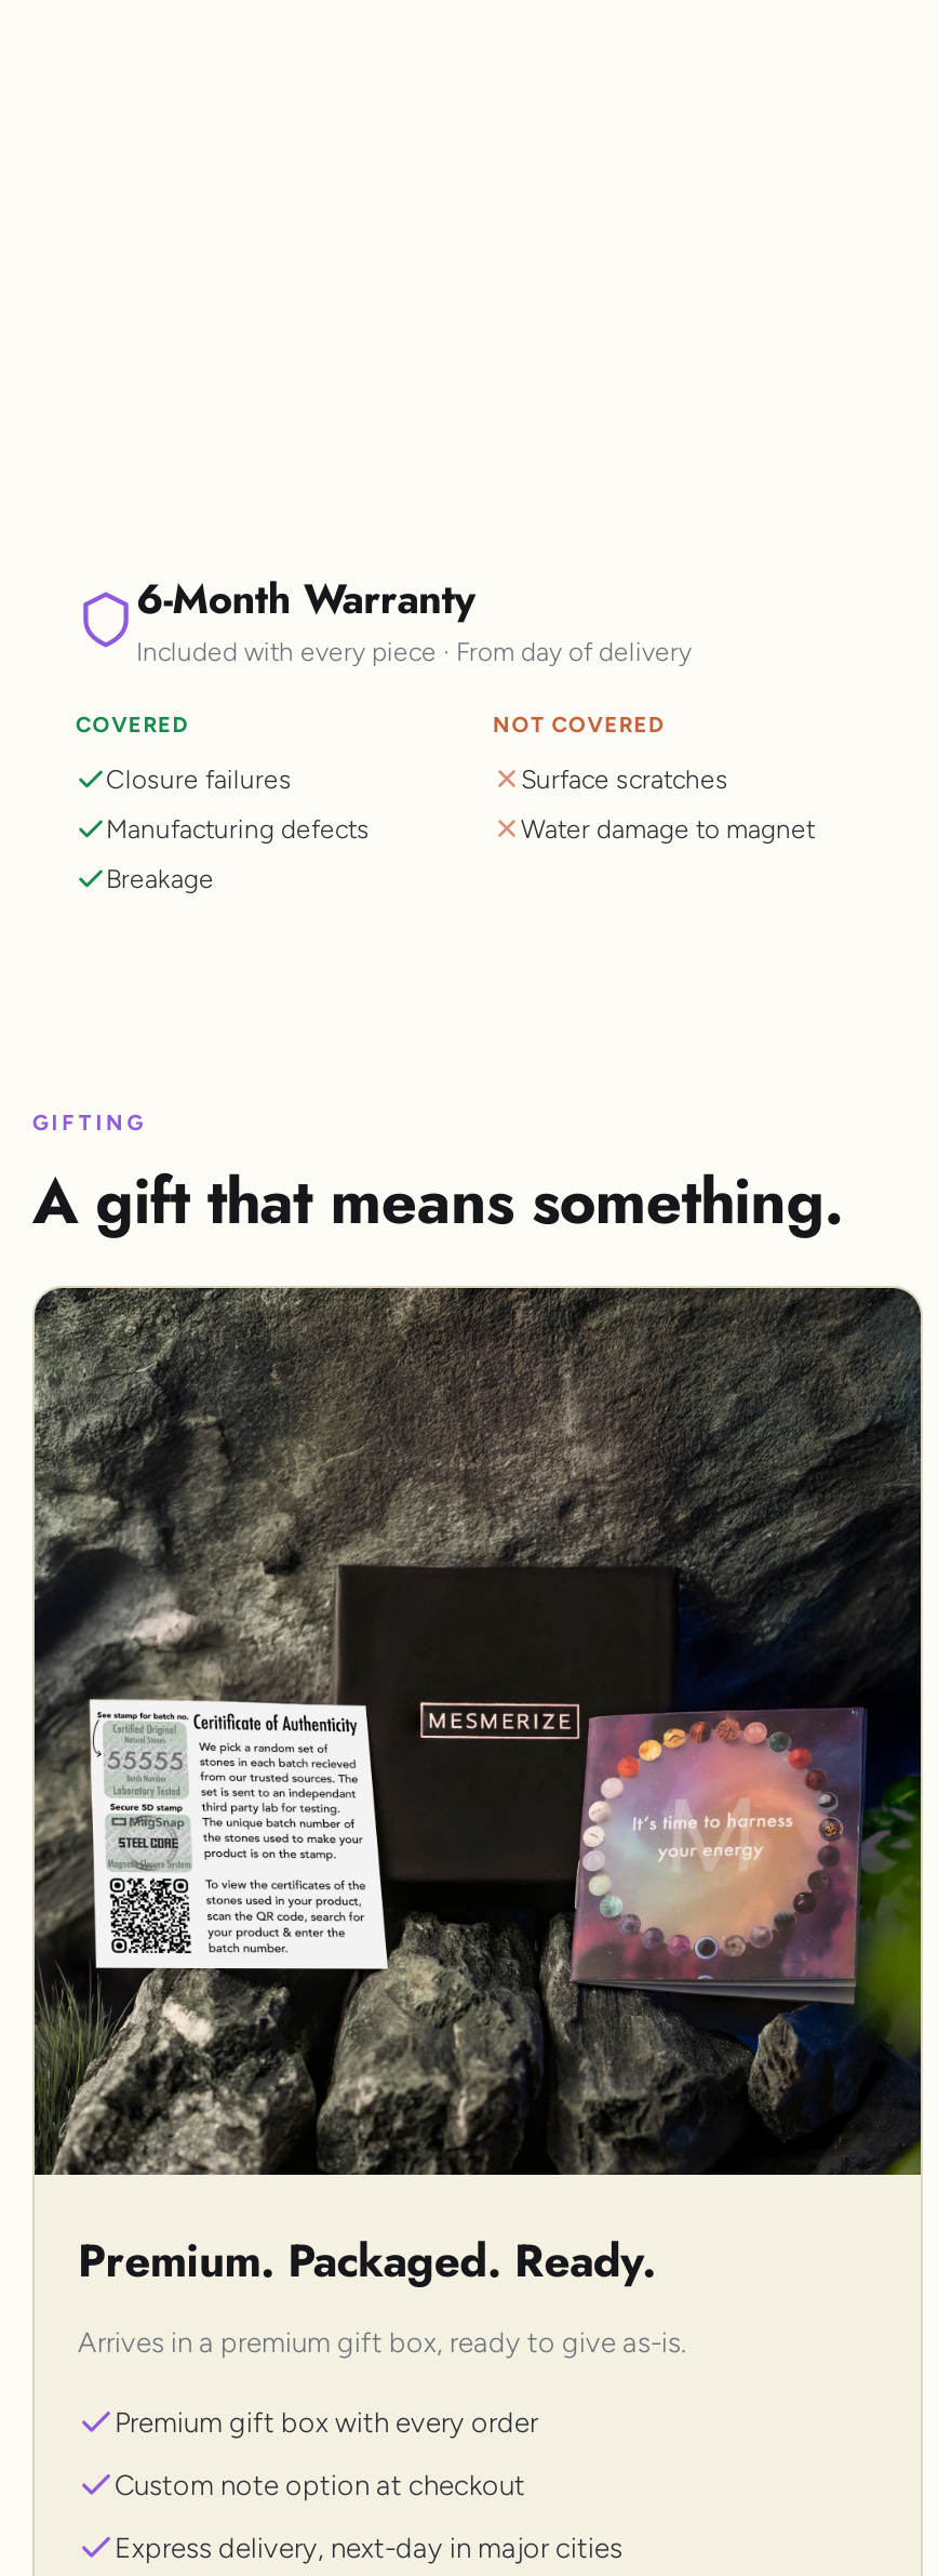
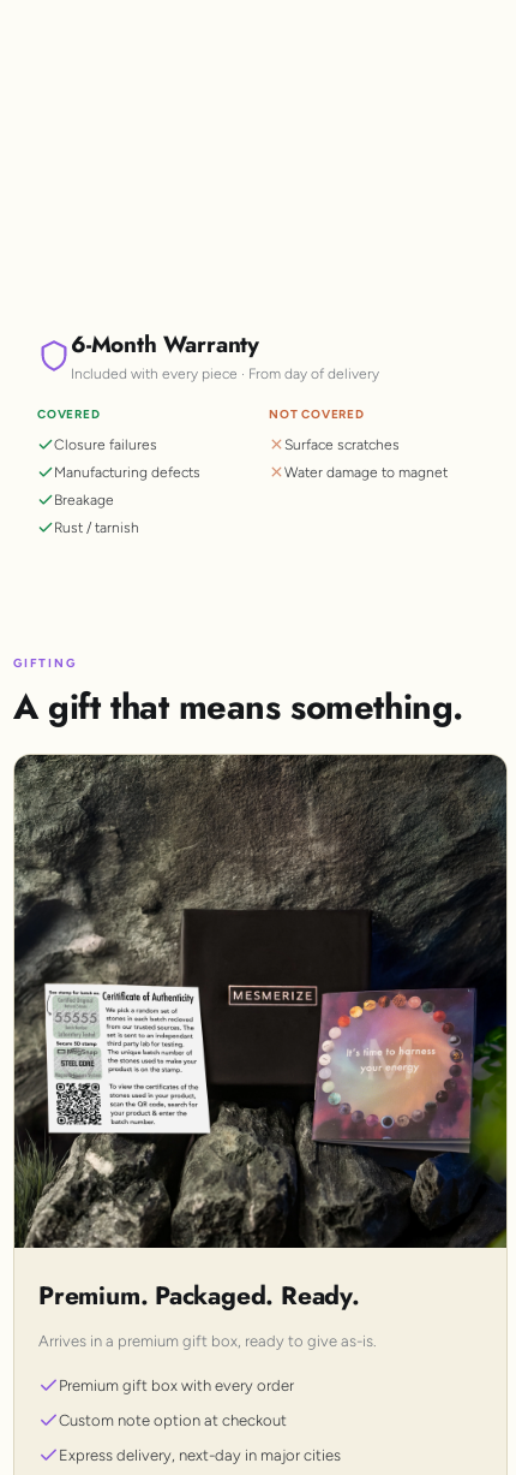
none -> [54,519,139,536] Rust / tarnish

